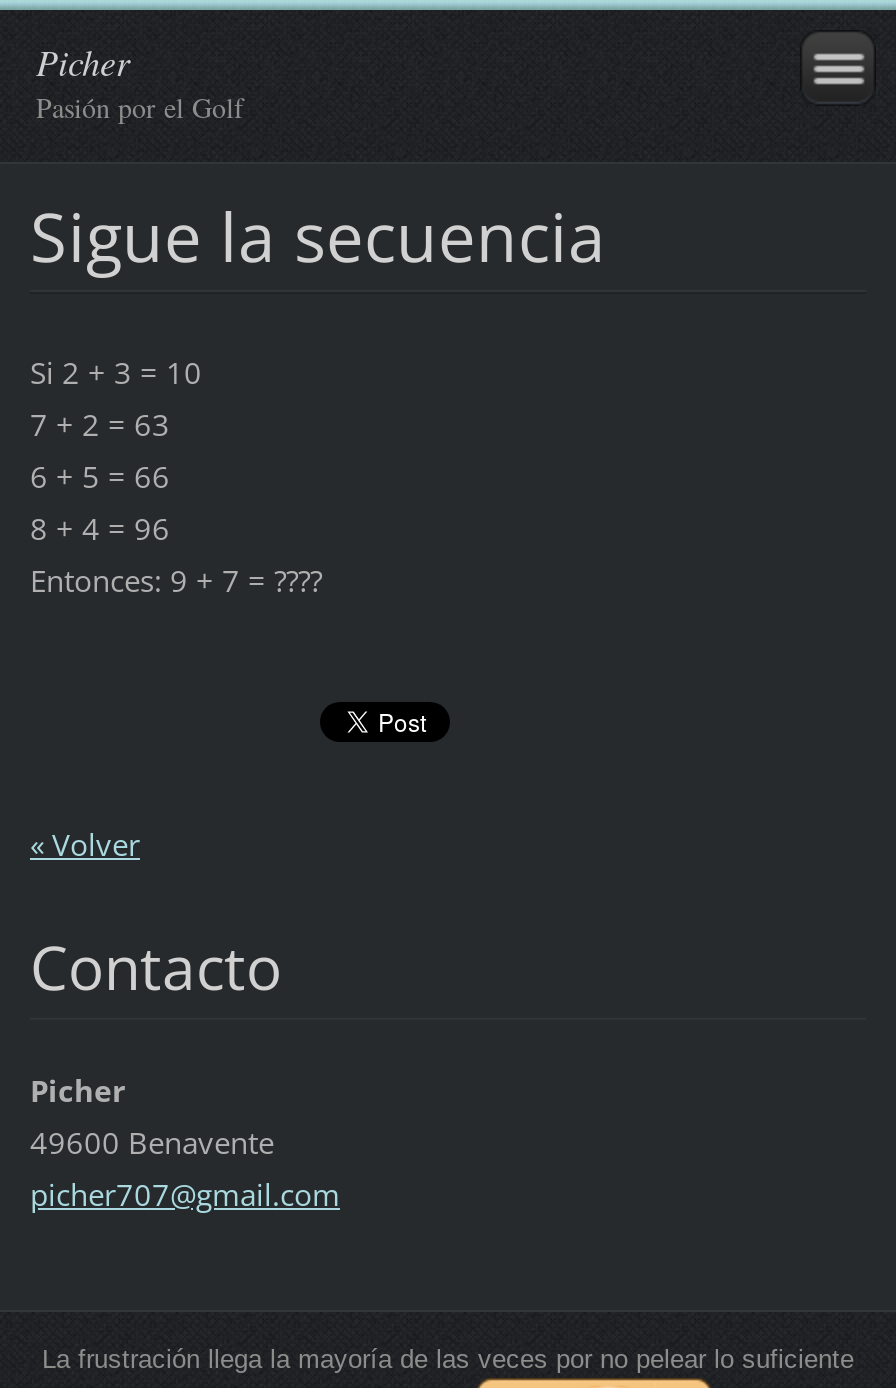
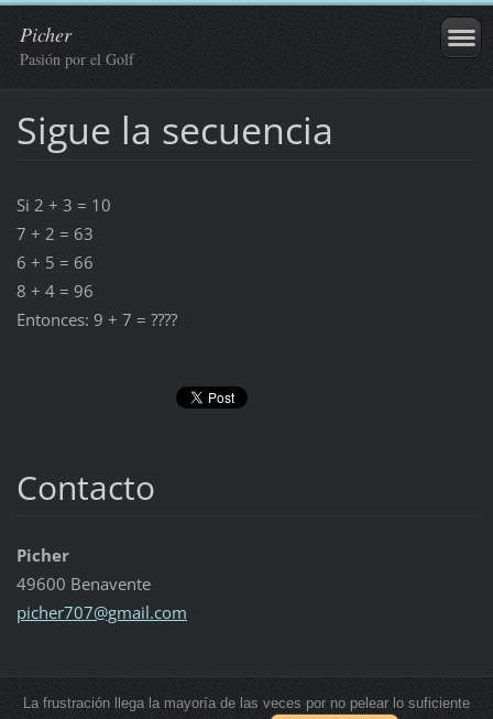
[30,824,140,864] « Volver -> none

